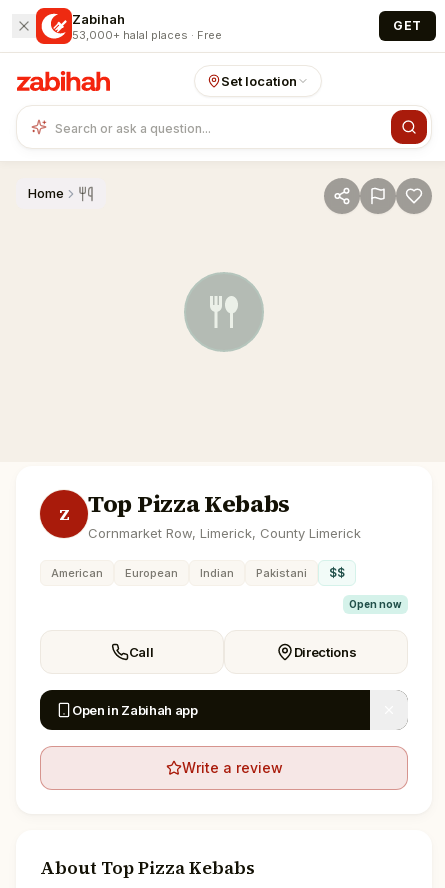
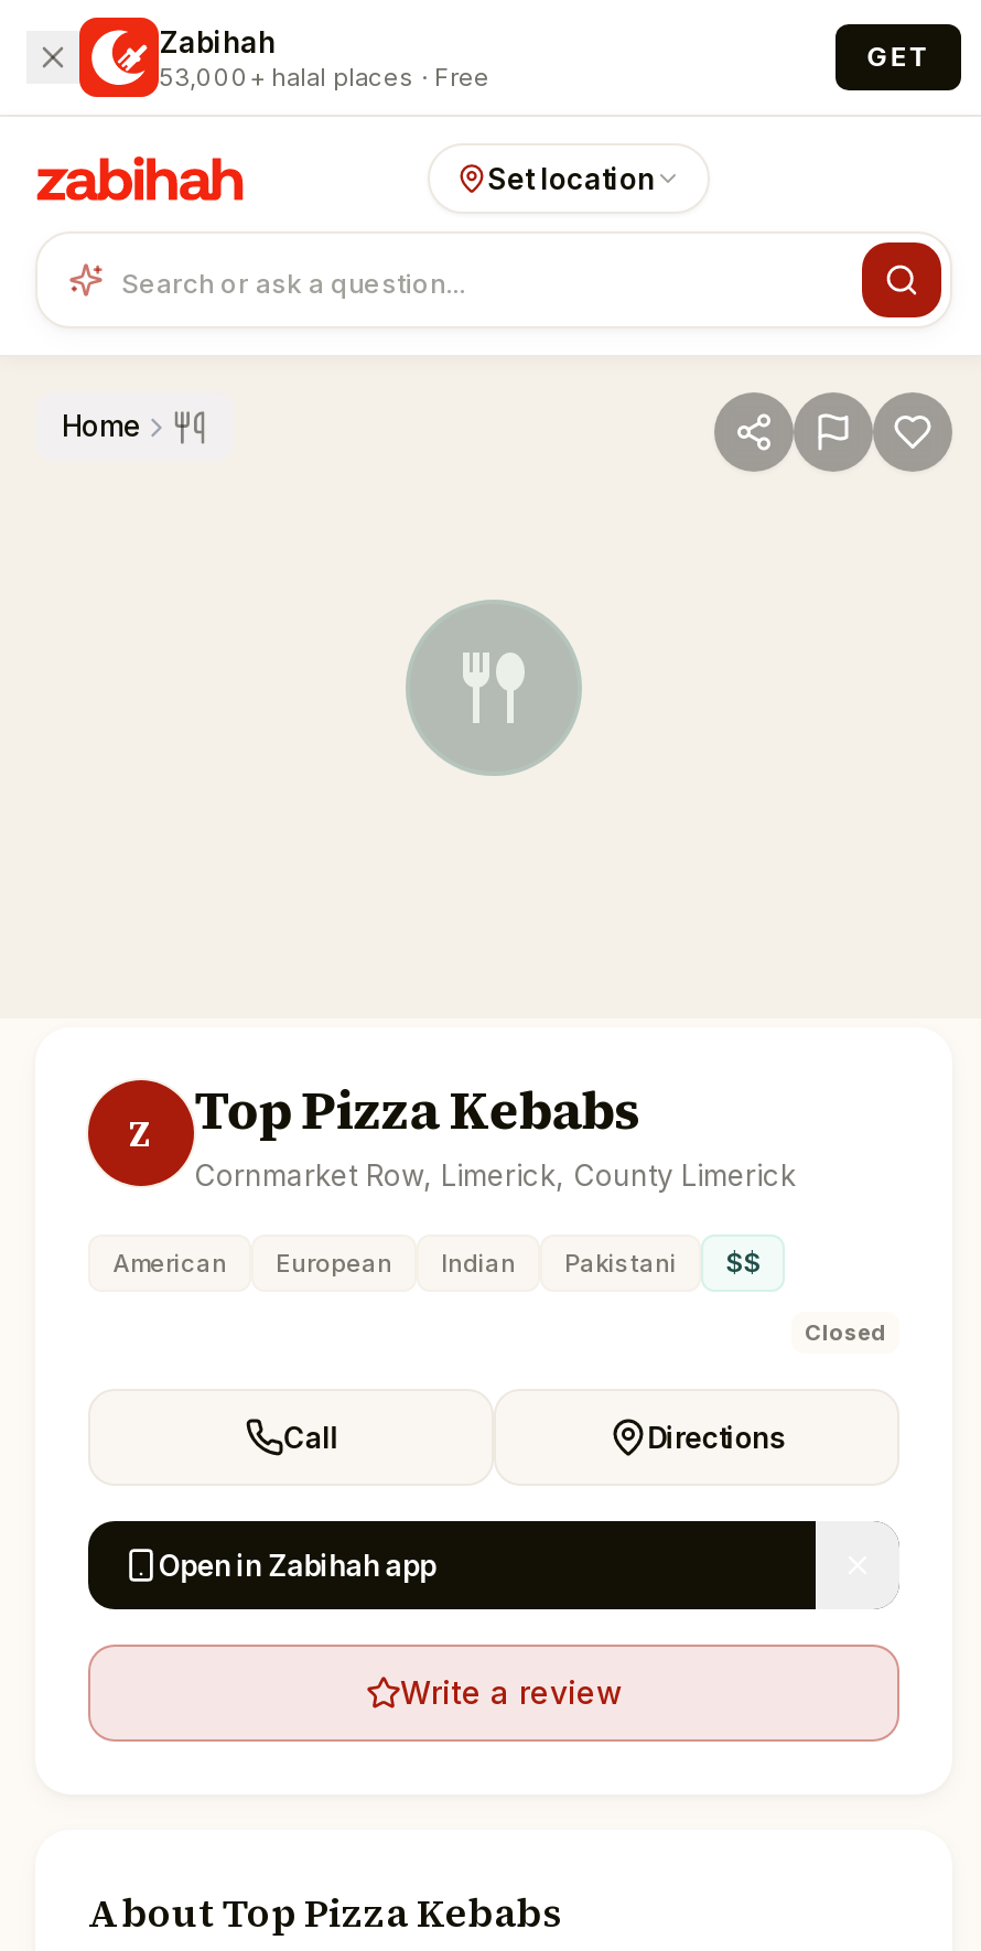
[349,597,402,609] Open now -> [805,1317,886,1344] Closed

